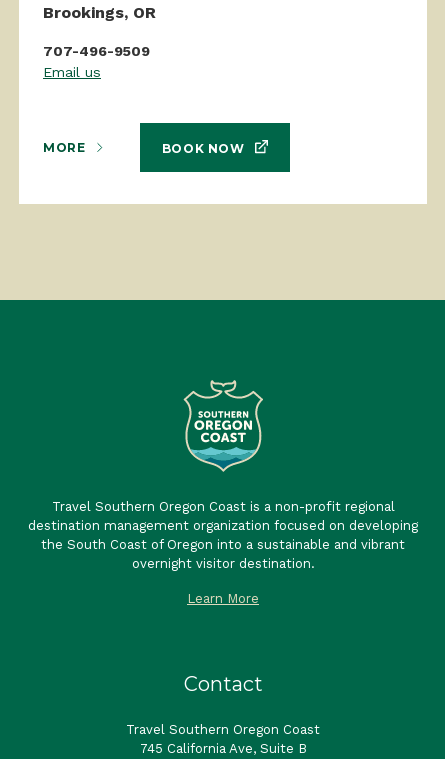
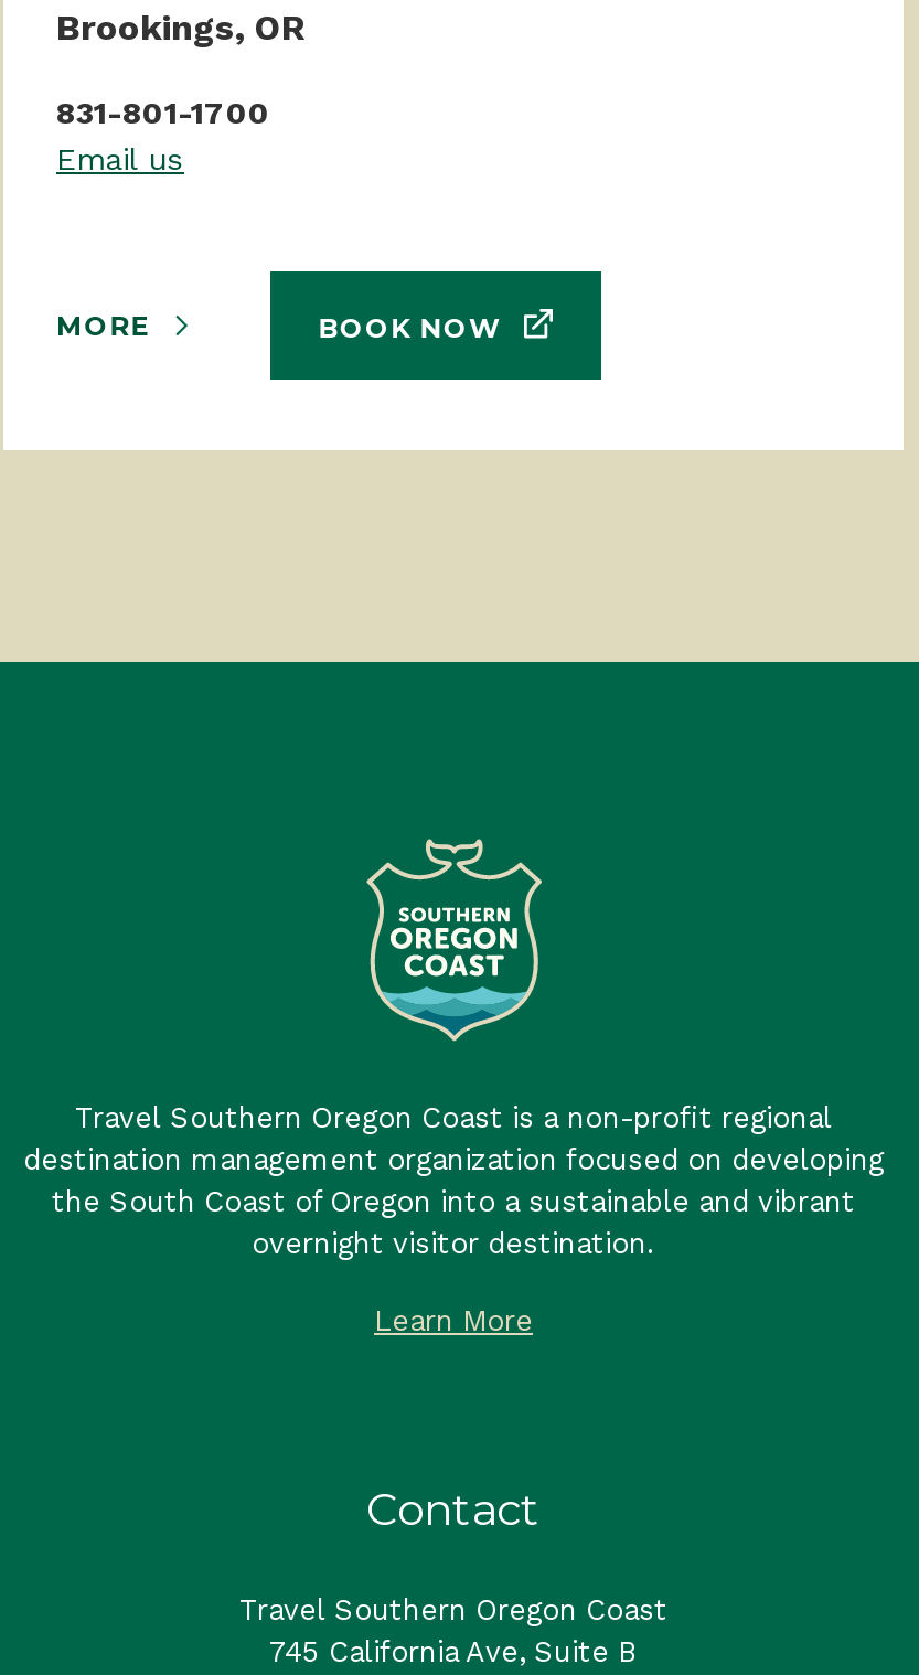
[43,43,150,59] 707-496-9509 -> [56,95,270,130] 831-801-1700

